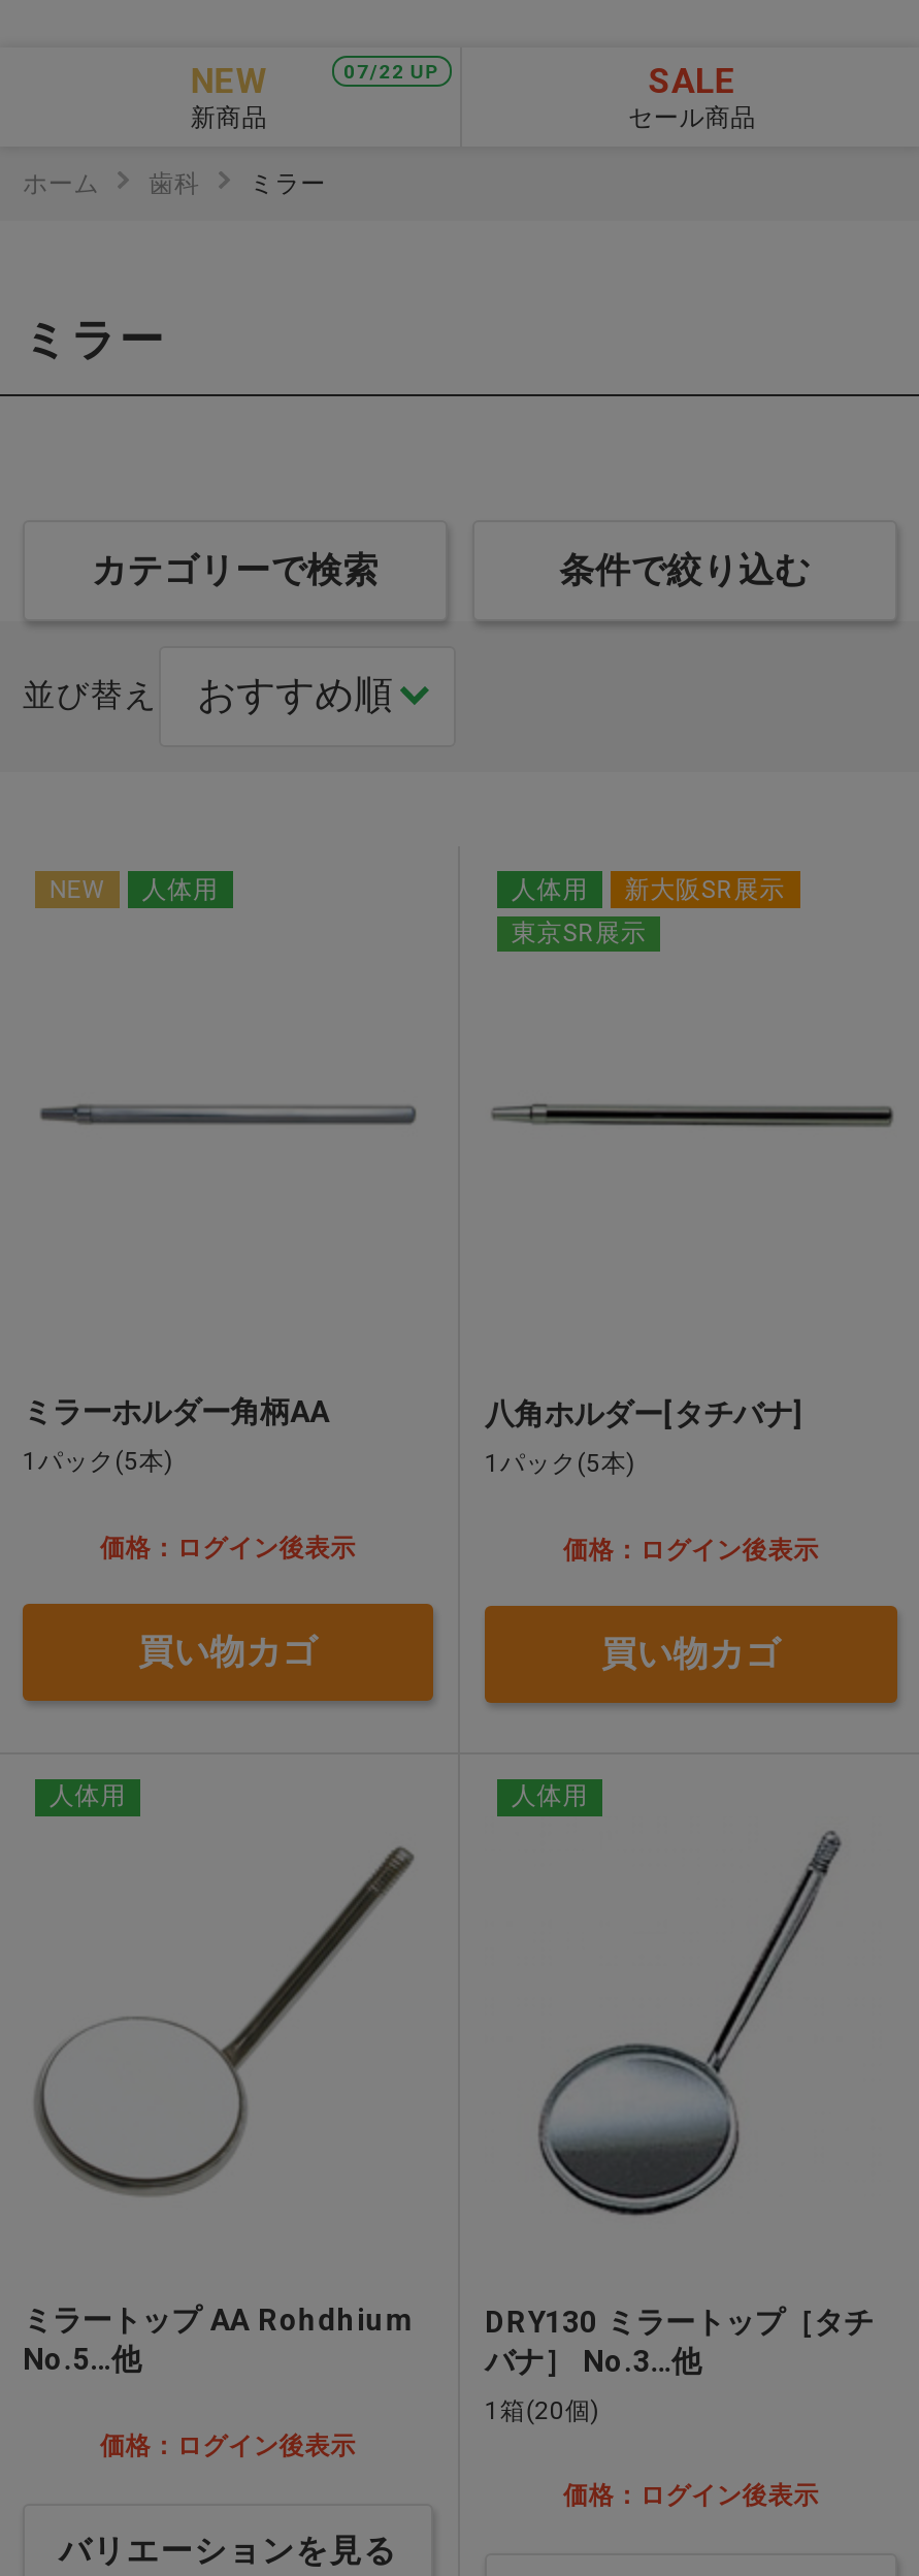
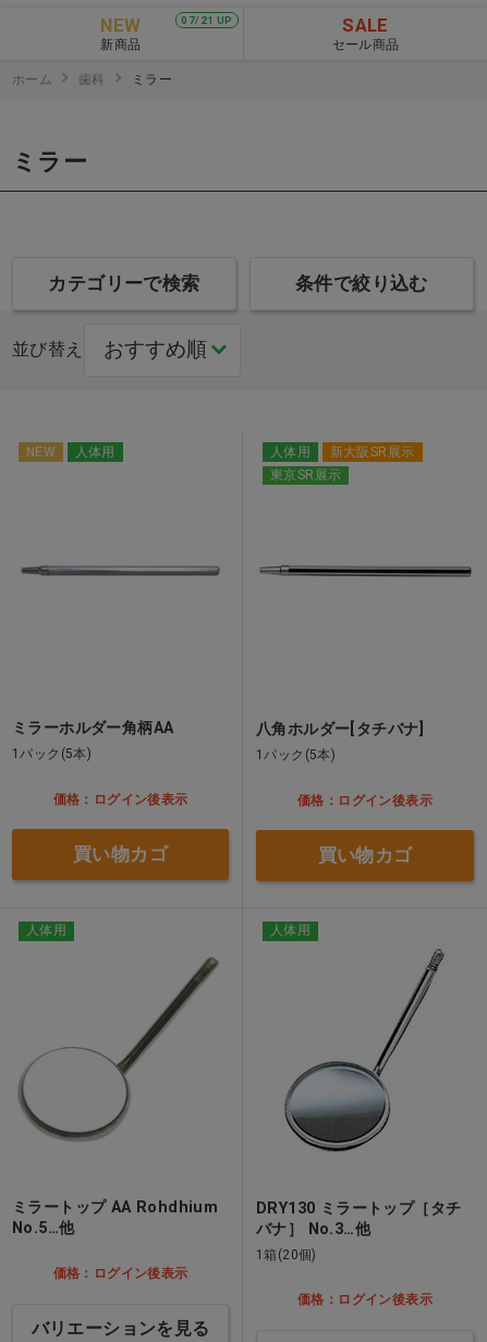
[343,59,441,82] 07/22 UP -> [181,14,233,26] 07/21 UP

